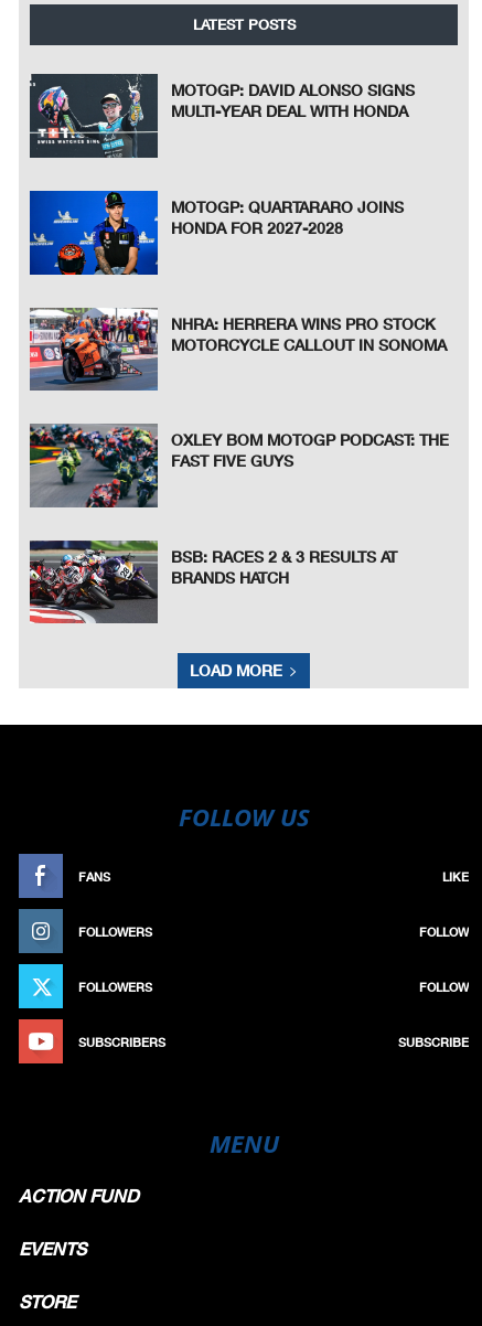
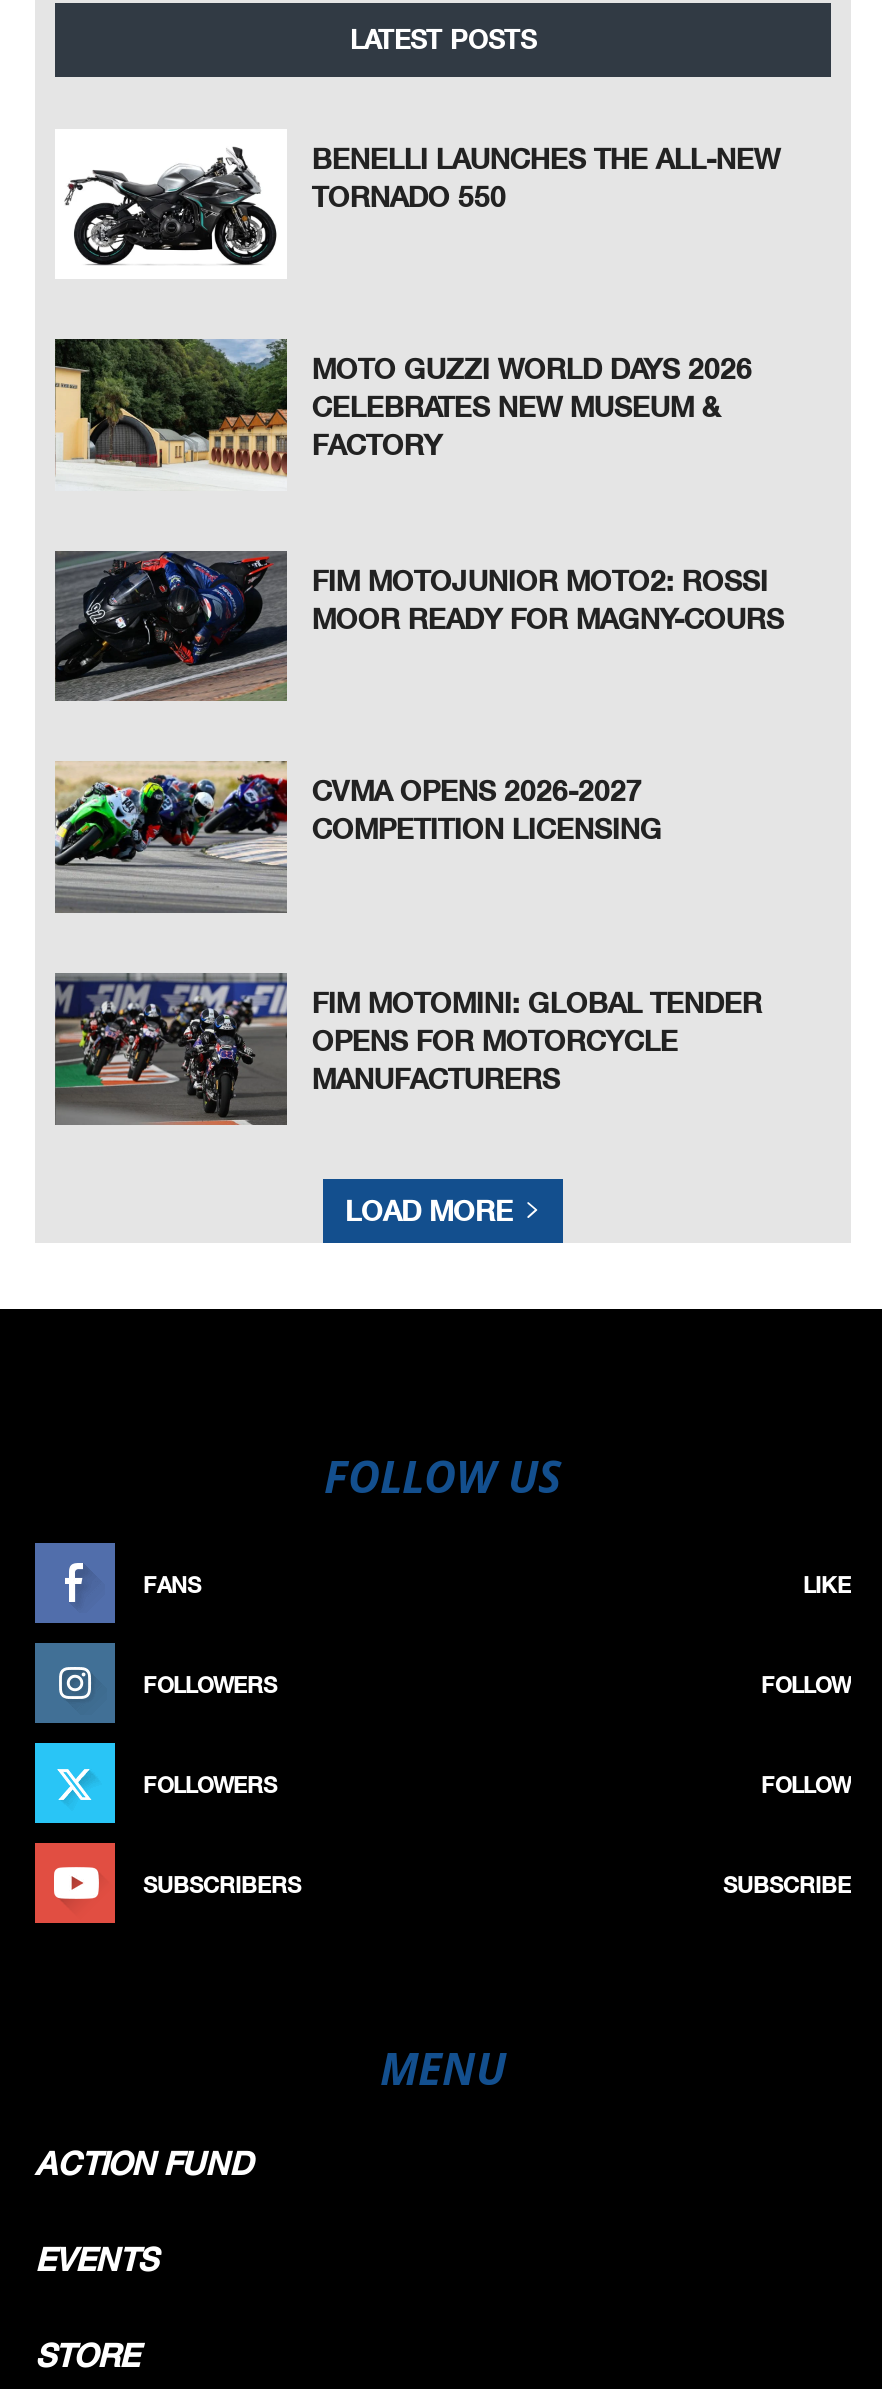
[29,73,415,159] [image] | MOTOGP: DAVID ALONSO SIGNS | MULTI-YEAR DEAL WITH HONDA -> [55,127,780,279] [image] | BENELLI LAUNCHES THE ALL-NEW | TORNADO 550
[29,190,404,276] [image] | MOTOGP: QUARTARARO JOINS | HONDA FOR 2027-2028 -> [53,337,752,491] [image] | MOTO GUZZI WORLD DAYS 2026 | CELEBRATES NEW MUSEUM & | FACTORY
[29,308,447,391] [image] | NHRA: HERRERA WINS PRO STOCK | MOTORCYCLE CALLOUT IN SONOMA -> [53,549,784,701] [image] | FIM MOTOJUNIOR MOTO2: ROSSI | MOOR READY FOR MAGNY-COURS
[29,423,449,507] [image] | OXLEY BOM MOTOGP PODCAST: THE | FAST FIVE GUYS -> [55,761,662,913] [image] | CVMA OPENS 2026-2027 | COMPETITION LICENSING
[29,541,398,624] [image] | BSB: RACES 2 & 3 RESULTS AT | BRANDS HATCH -> [53,973,762,1127] [image] | FIM MOTOMINI: GLOBAL TENDER | OPENS FOR MOTORCYCLE | MANUFACTURERS

